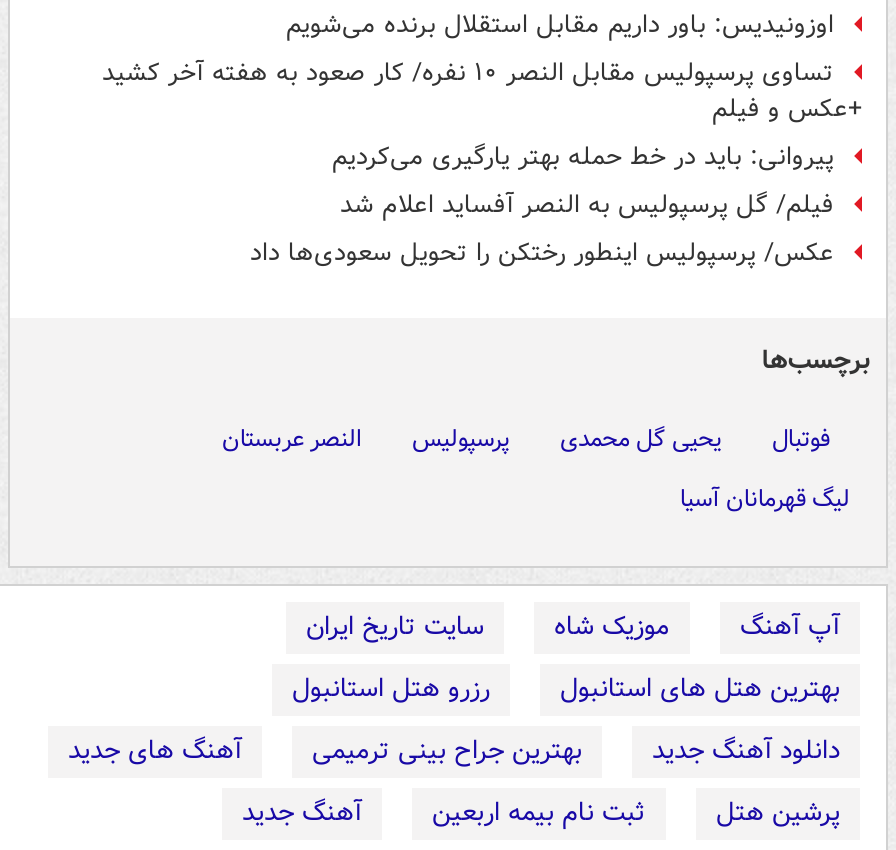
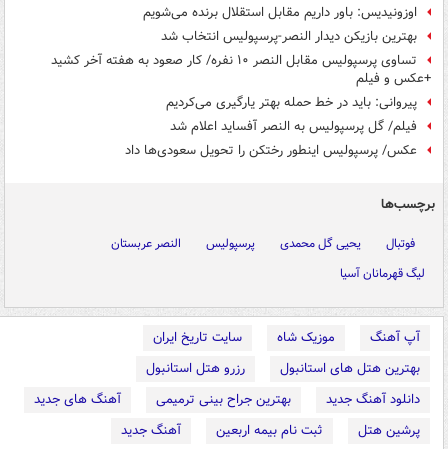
none -> [161,27,417,46] بهترین بازیکن دیدار النصر-پرسپولیس انتخاب شد

